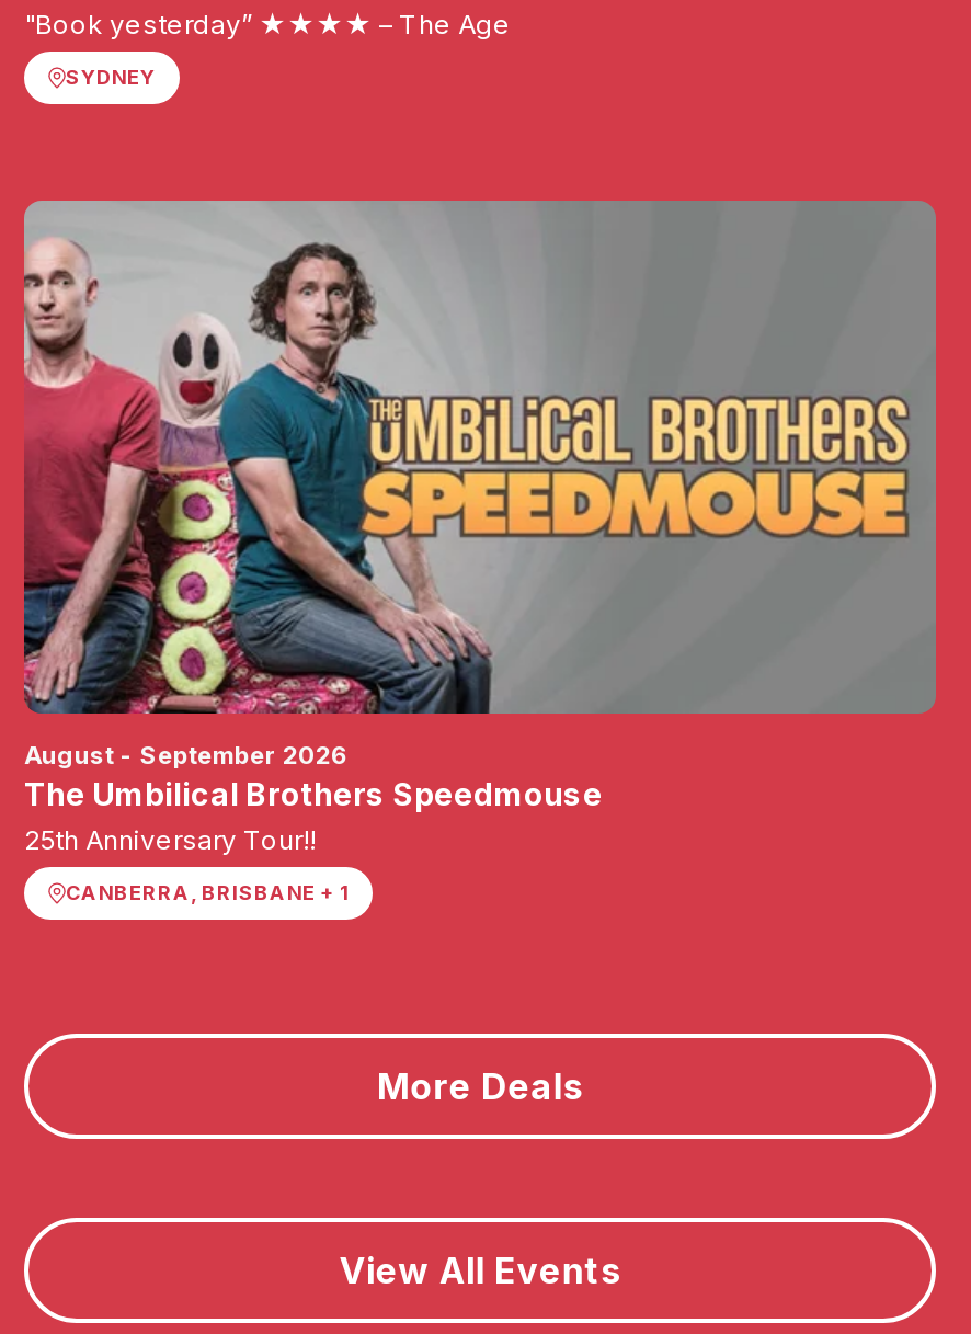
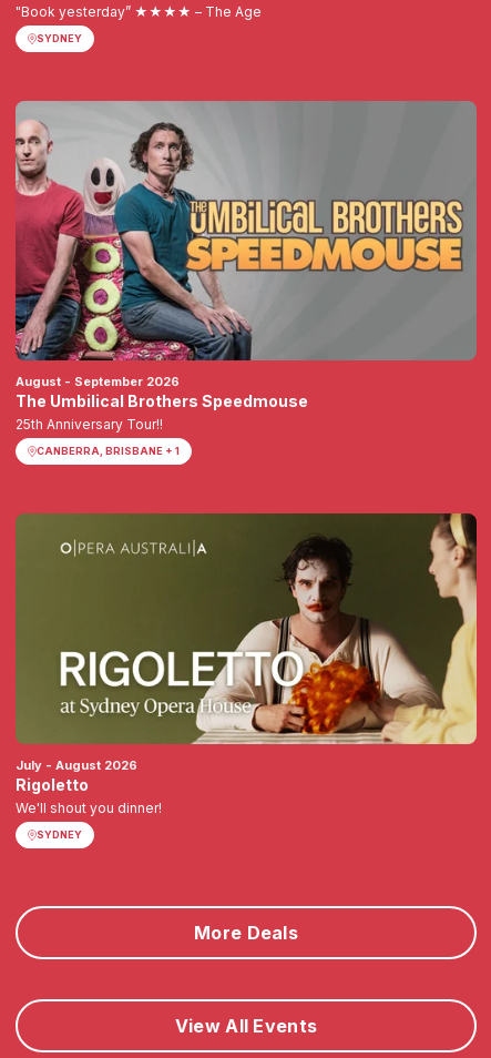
none -> [14,512,478,841] [image] | July - August 2026 | Rigoletto | We'll shout you dinner! | SYDNEY

